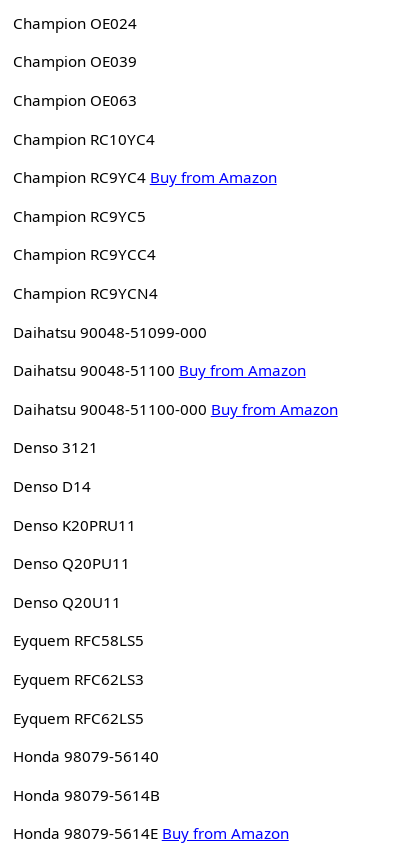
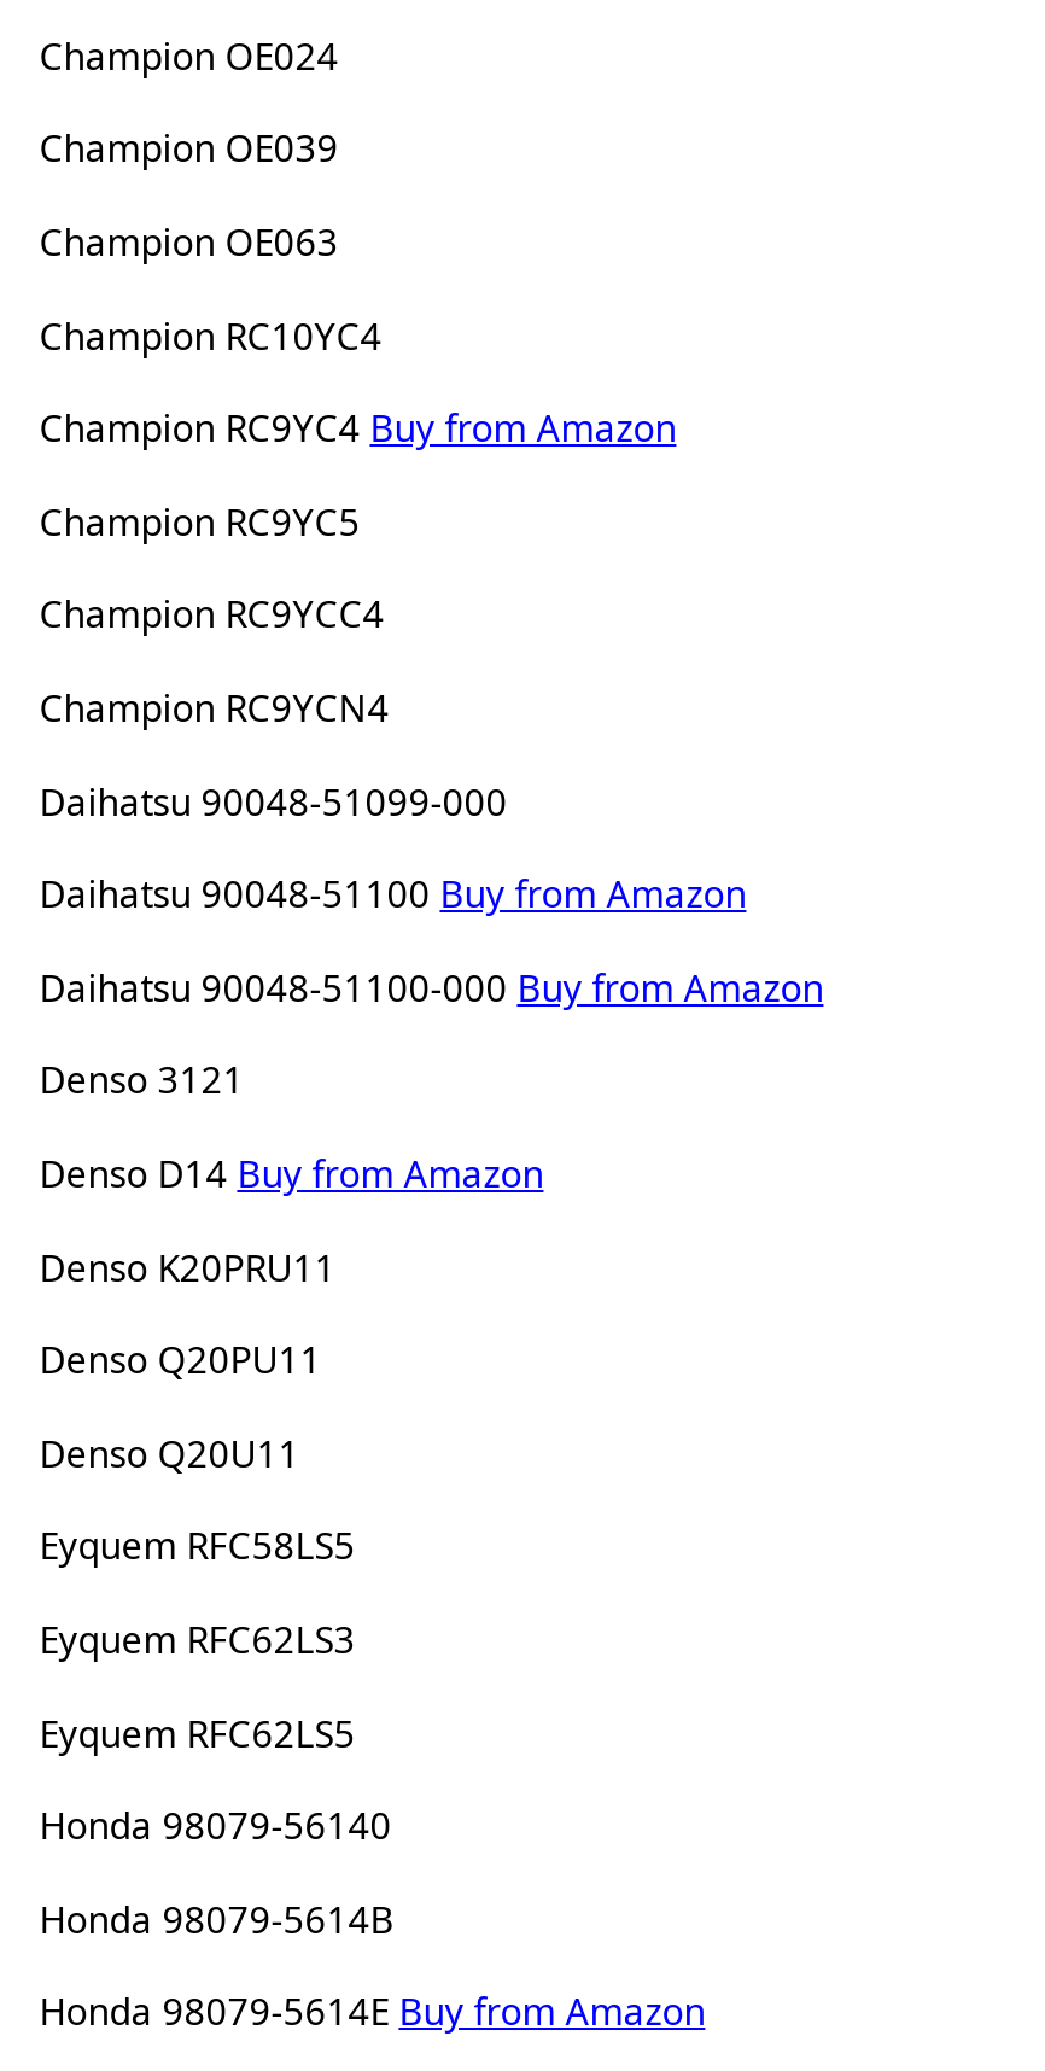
[13,476,91,496] Denso D14 -> [39,1149,543,1197] Denso D14 Buy from Amazon

